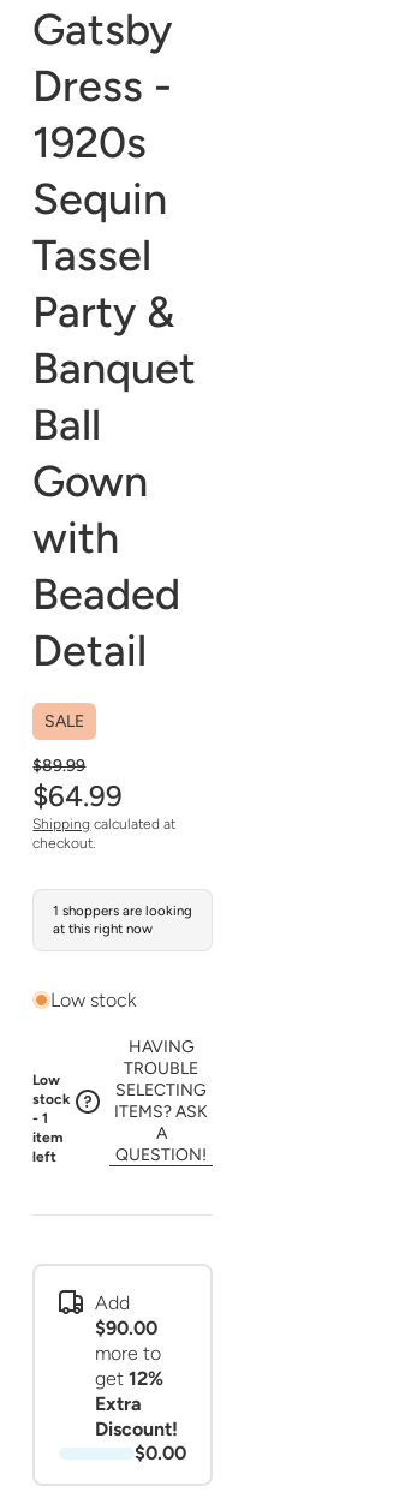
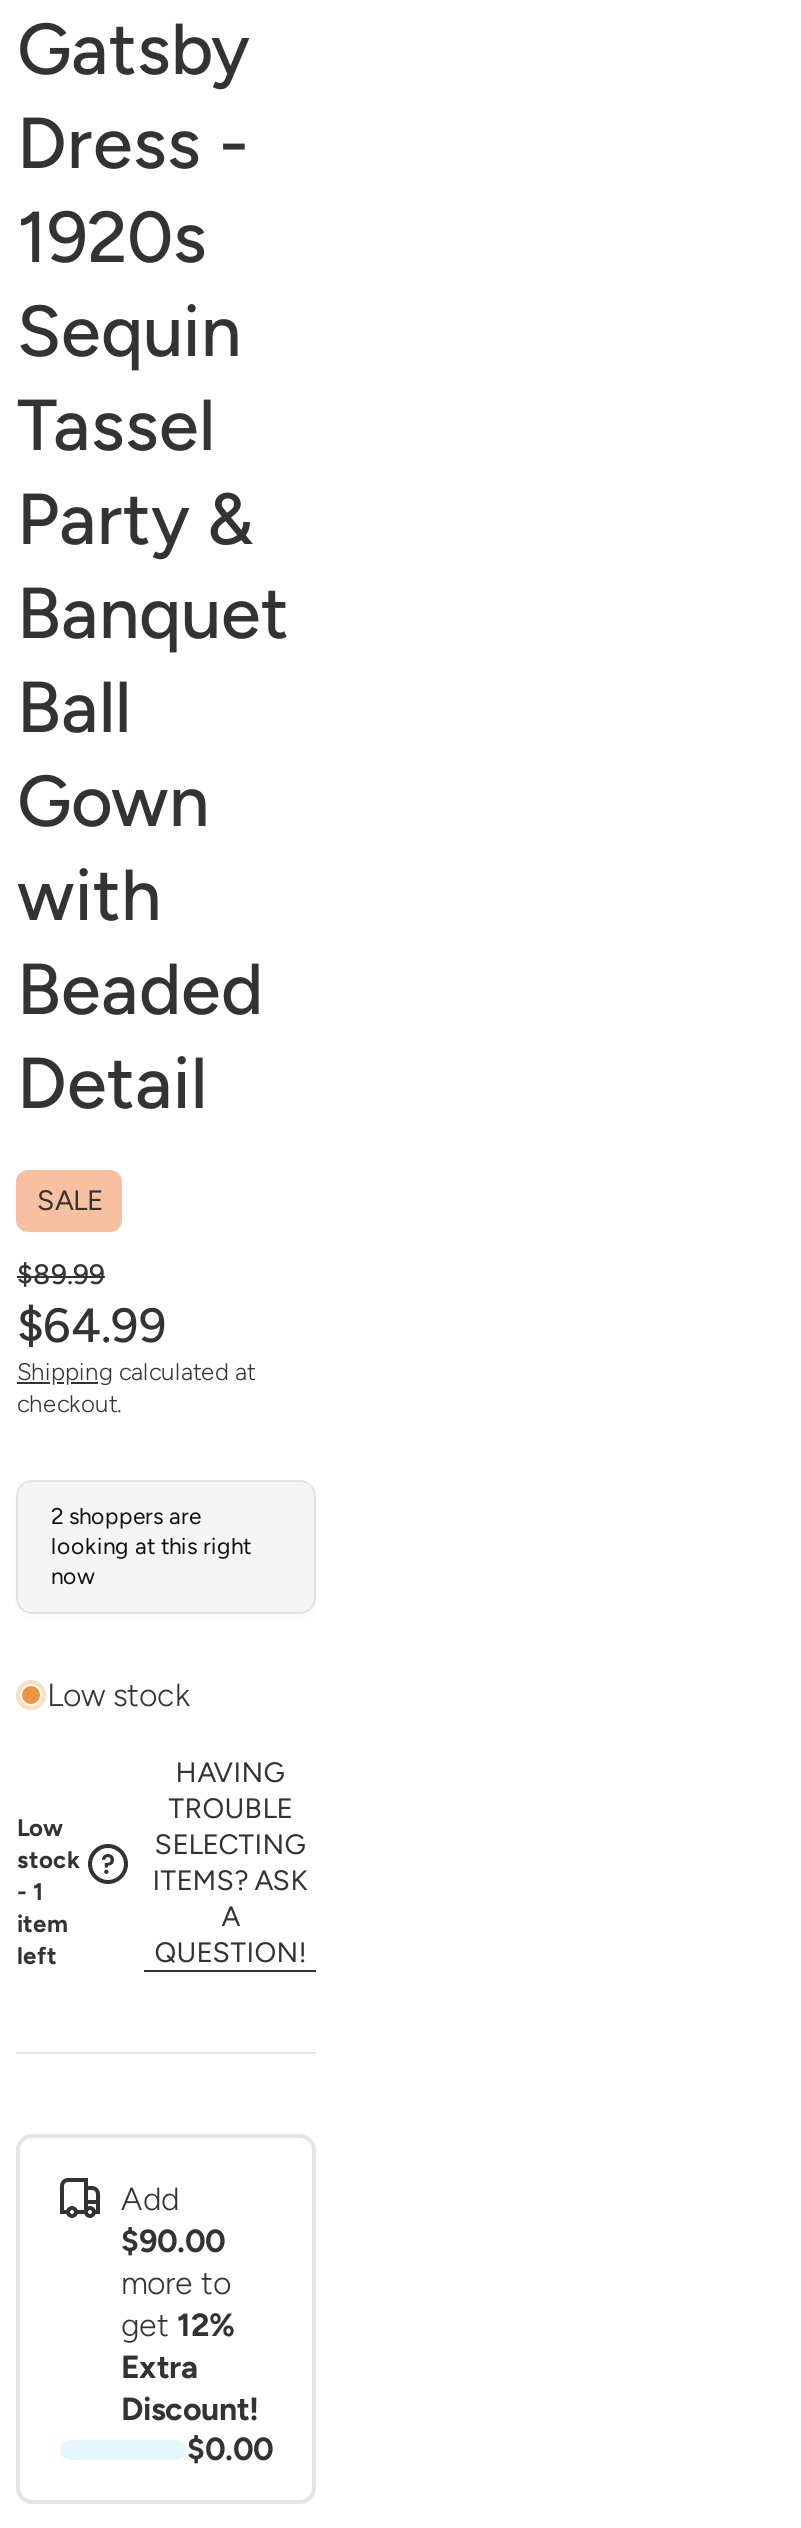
[53,902,193,937] 1 shoppers are looking | at this right now -> [51,1502,251,1590] 2 shoppers are | looking at this right | now

